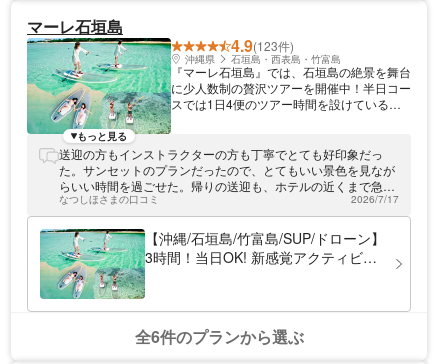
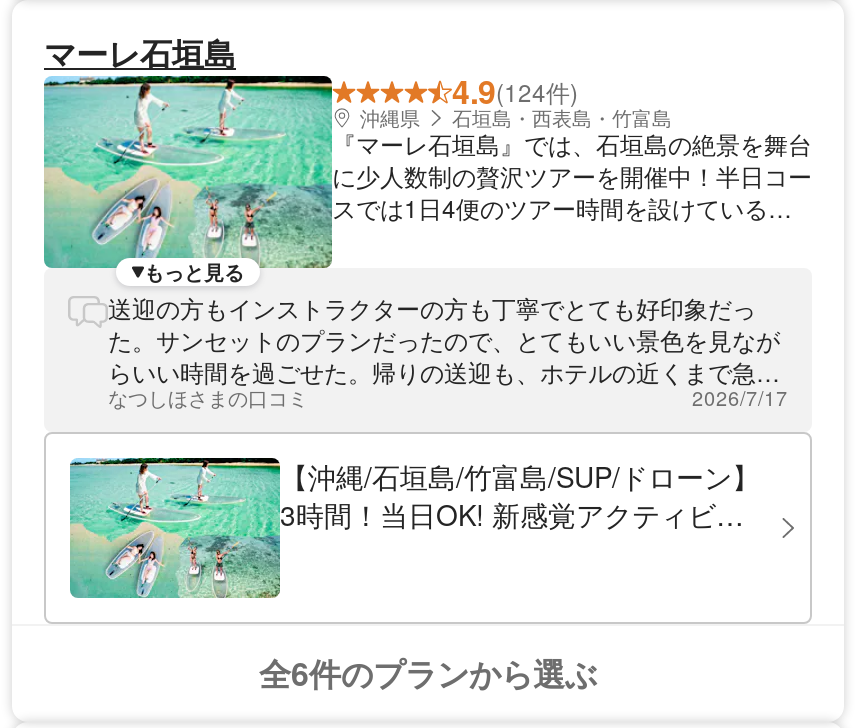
[231,34,294,57] 4.9(123件) -> [452,68,578,114] 4.9(124件)

